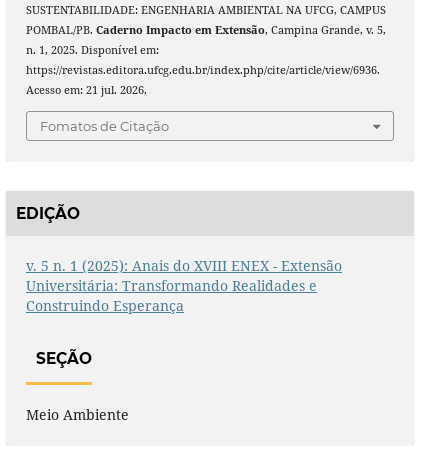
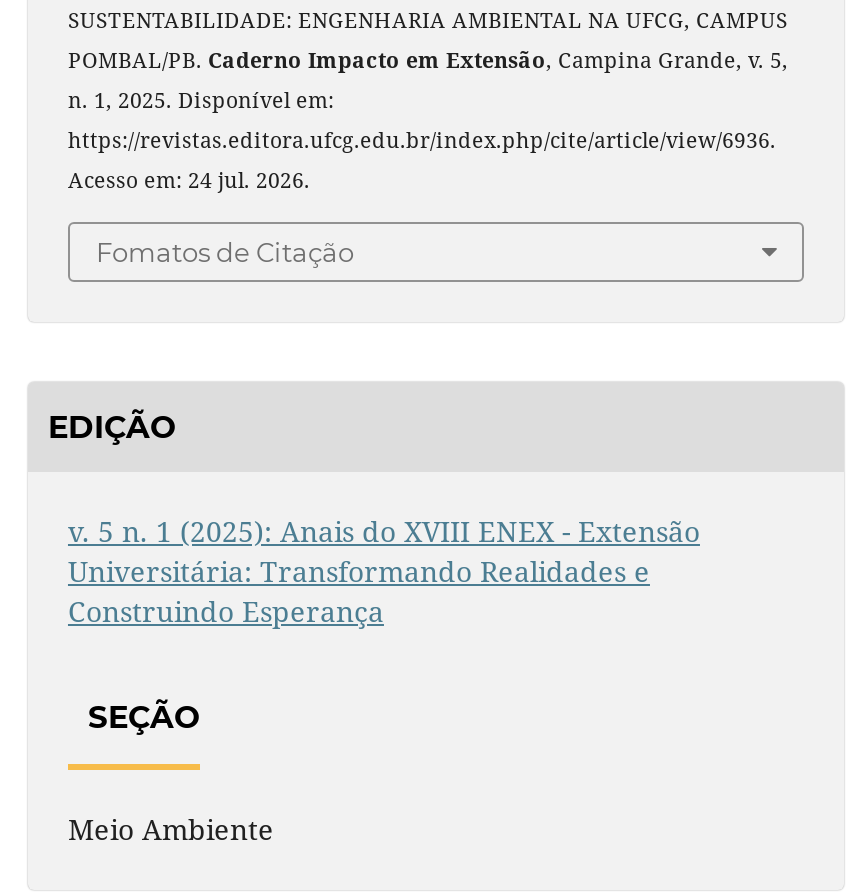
[26,83,147,97] Acesso em: 21 jul. 2026. -> [68,167,310,195] Acesso em: 24 jul. 2026.

